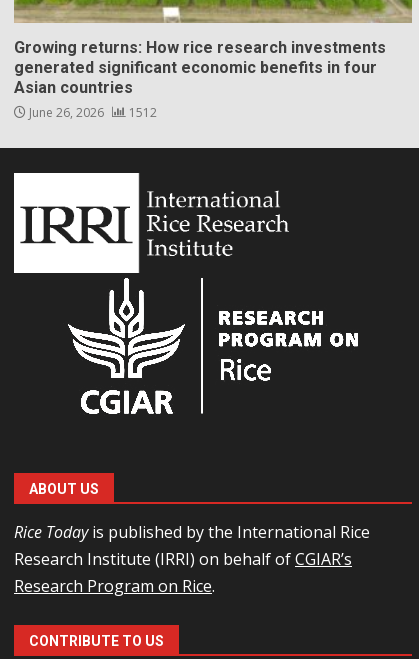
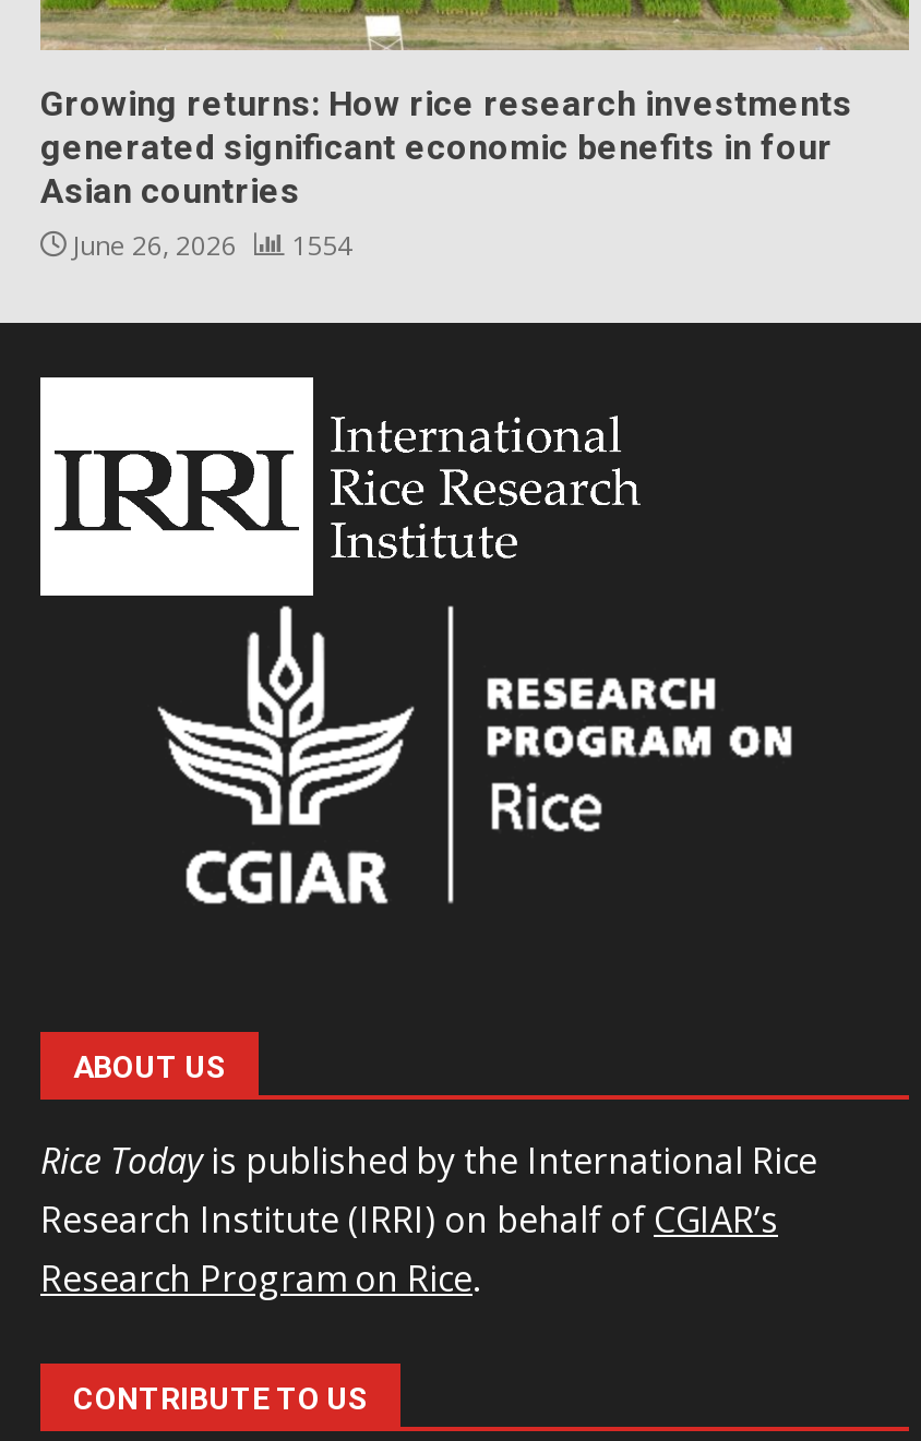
[26,104,157,121] June 26, 2026 1512 -> [67,227,352,264] June 26, 2026 1554

